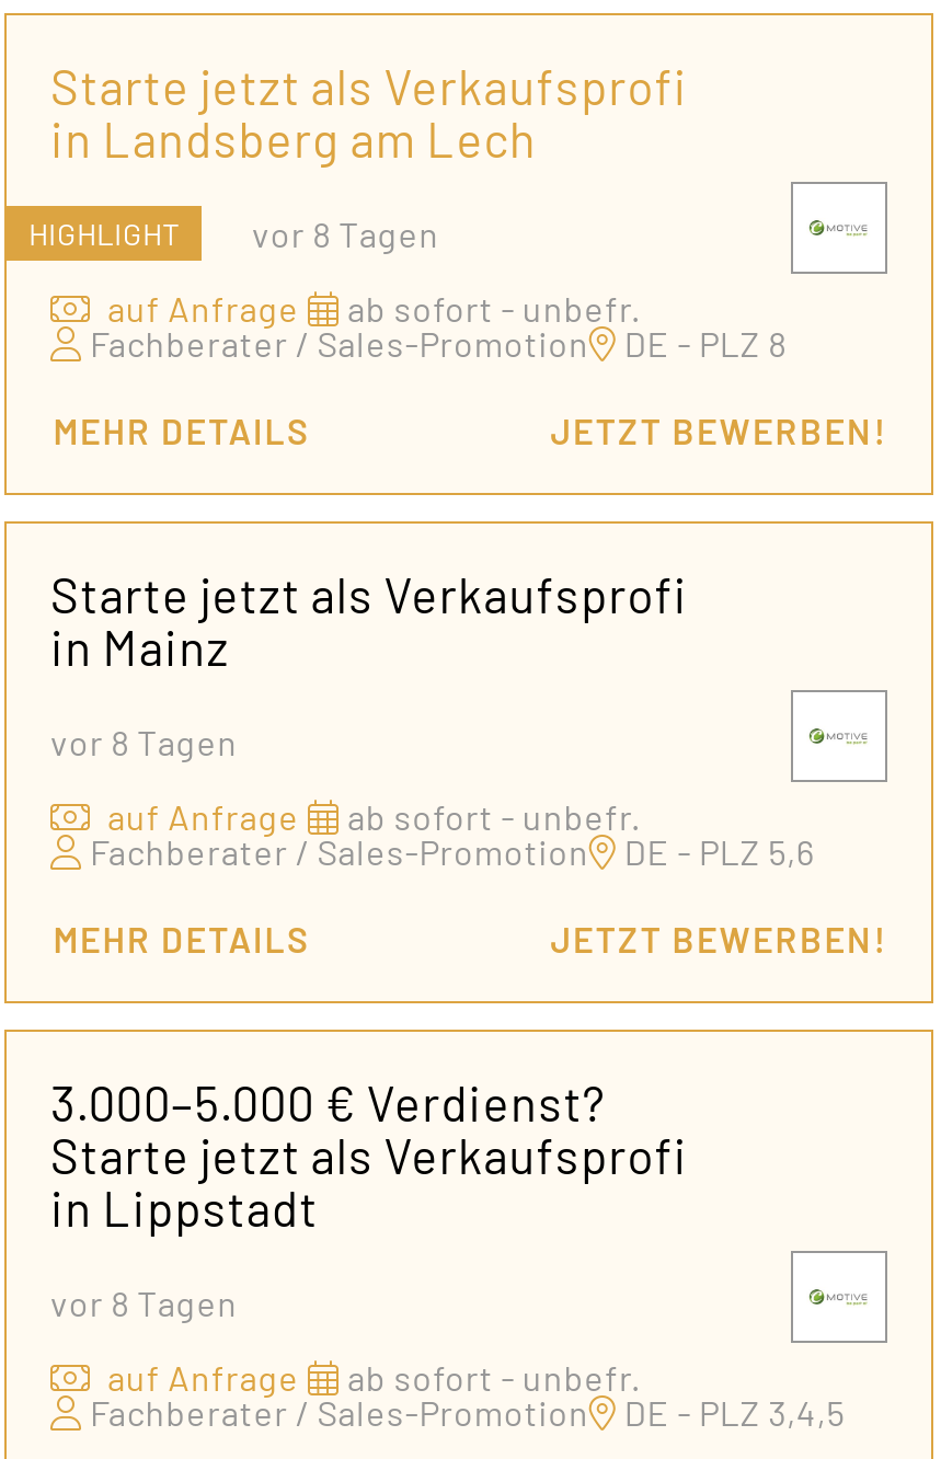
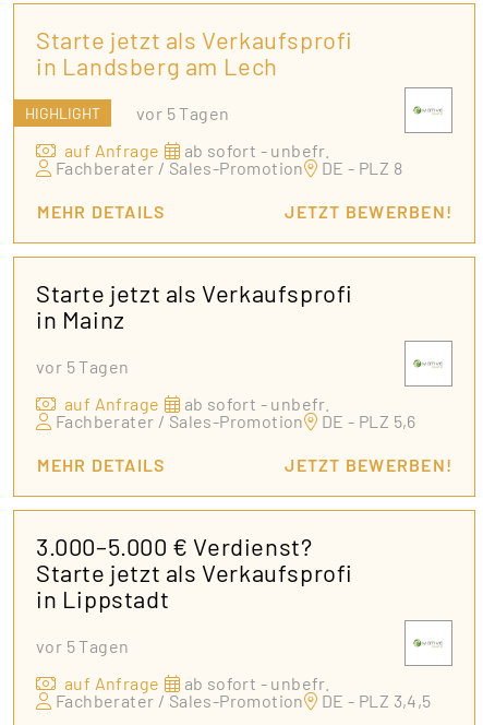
[28,212,439,253] HIGHLIGHT vor 8 Tagen -> [25,102,230,123] HIGHLIGHT vor 5 Tagen
[50,720,238,762] vor 8 Tagen -> [36,356,129,376] vor 5 Tagen
[50,1281,238,1323] vor 8 Tagen -> [36,635,129,656] vor 5 Tagen

